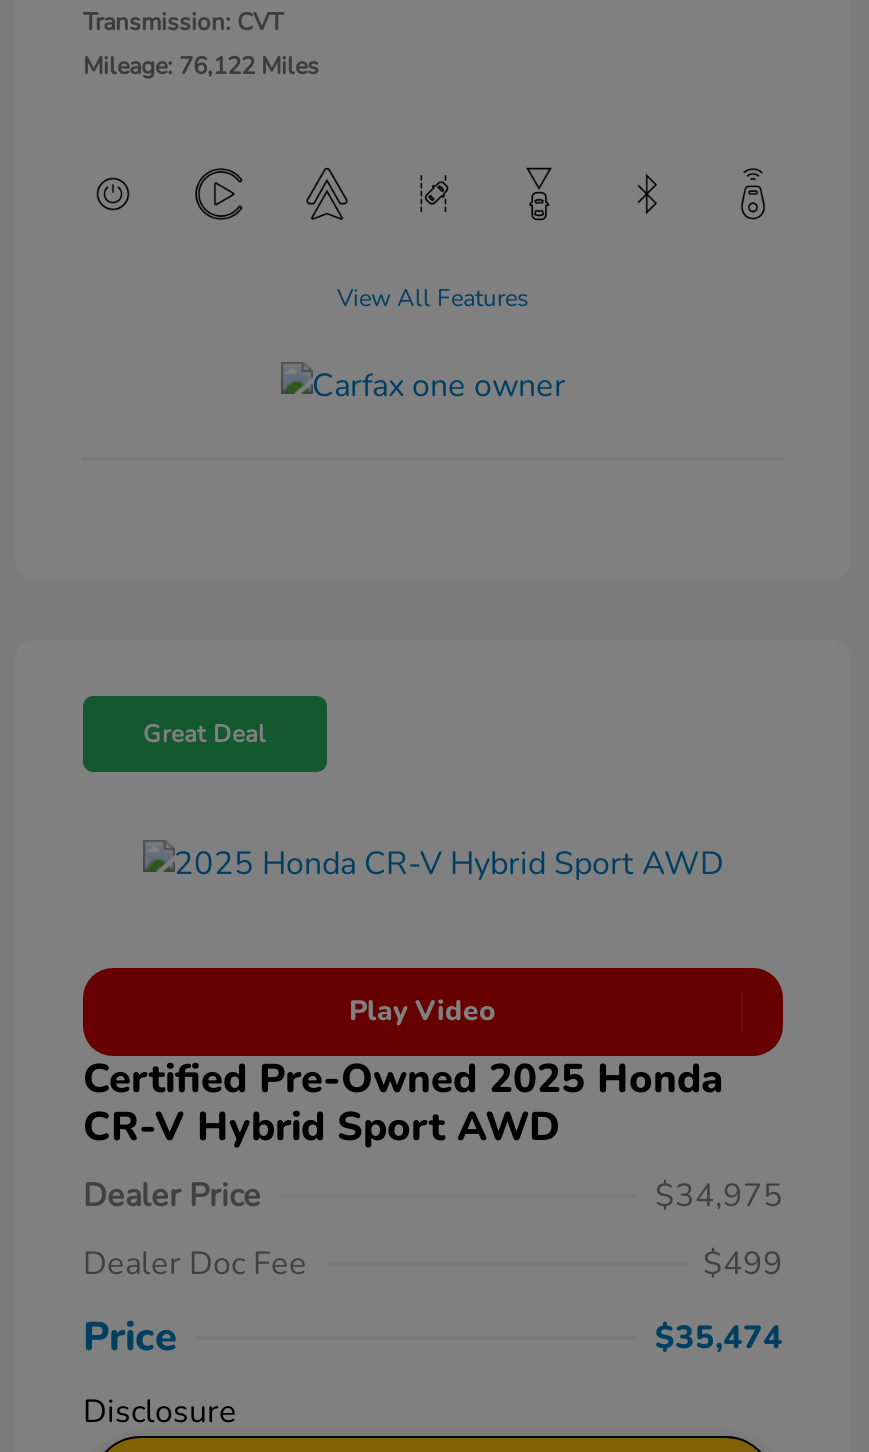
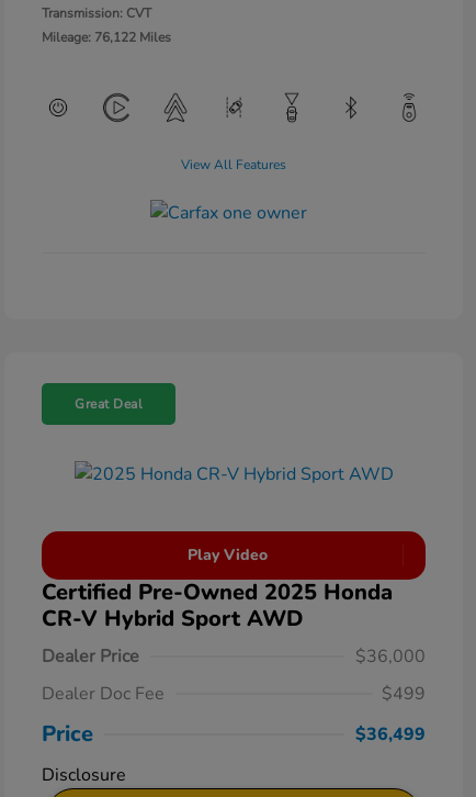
[655,1173,783,1217] $34,975 -> [355,644,426,668] $36,000
[655,1315,783,1359] $35,474 -> [355,722,426,746] $36,499

